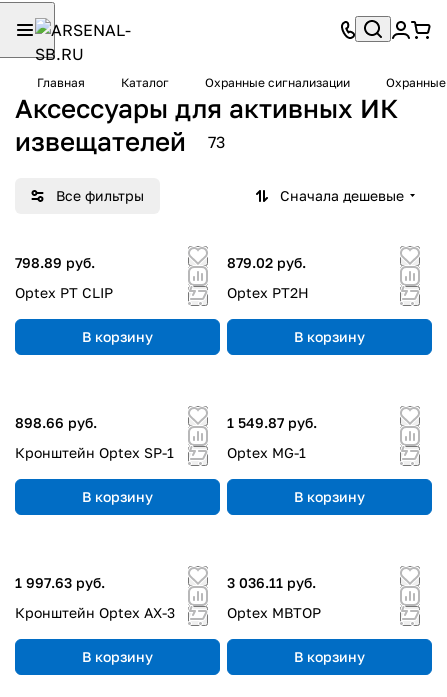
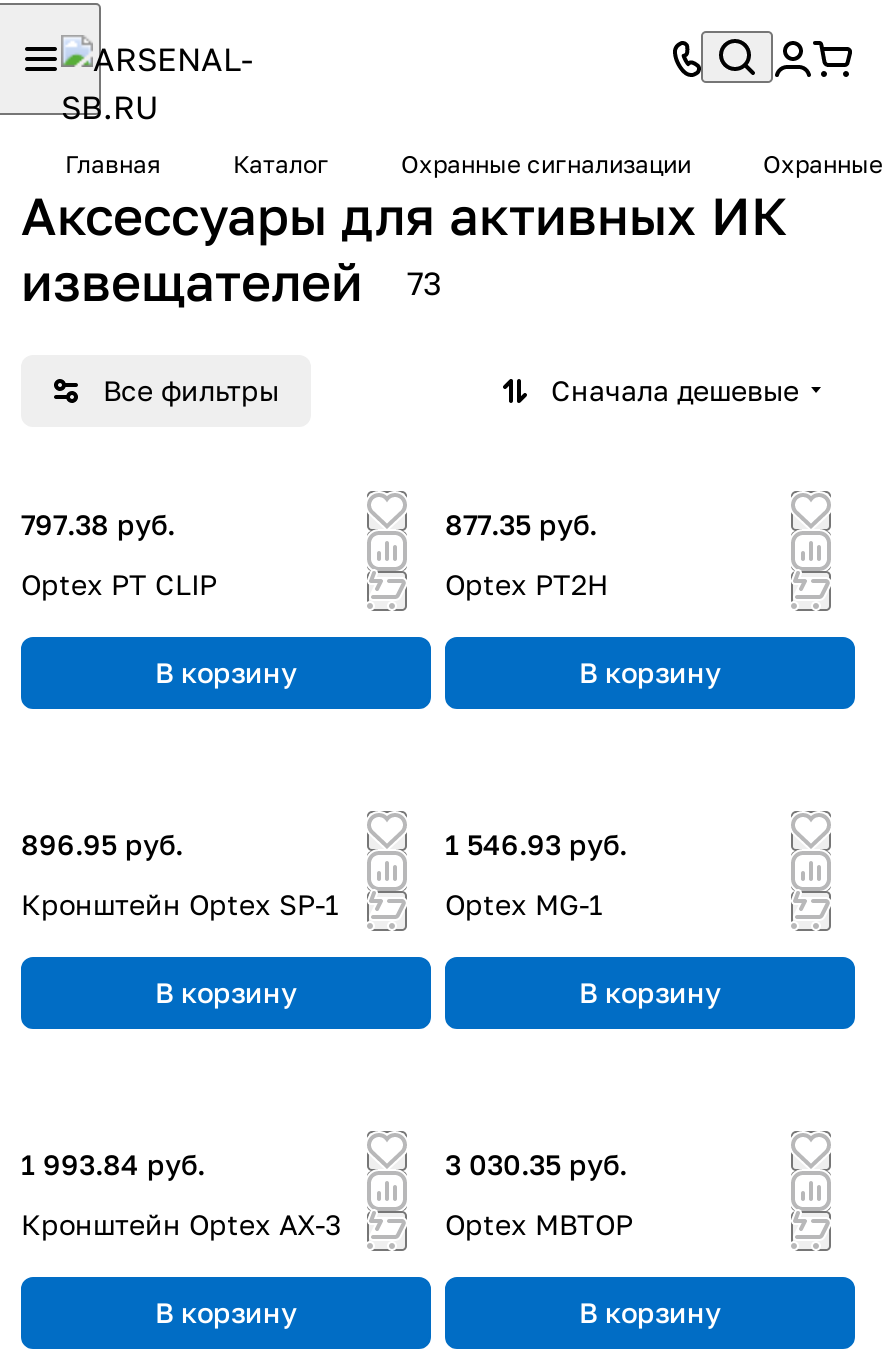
[15,254,95,271] 798.89 руб. -> [21,507,175,541] 797.38 руб.
[227,254,306,271] 879.02 руб. -> [445,507,597,541] 877.35 руб.
[15,414,97,431] 898.66 руб. -> [21,827,183,861] 896.95 руб.
[227,414,317,431] 1 549.87 руб. -> [445,827,627,861] 1 546.93 руб.
[15,574,105,591] 1 997.63 руб. -> [21,1147,205,1181] 1 993.84 руб.
[227,574,316,591] 3 036.11 руб. -> [445,1147,627,1181] 3 030.35 руб.

